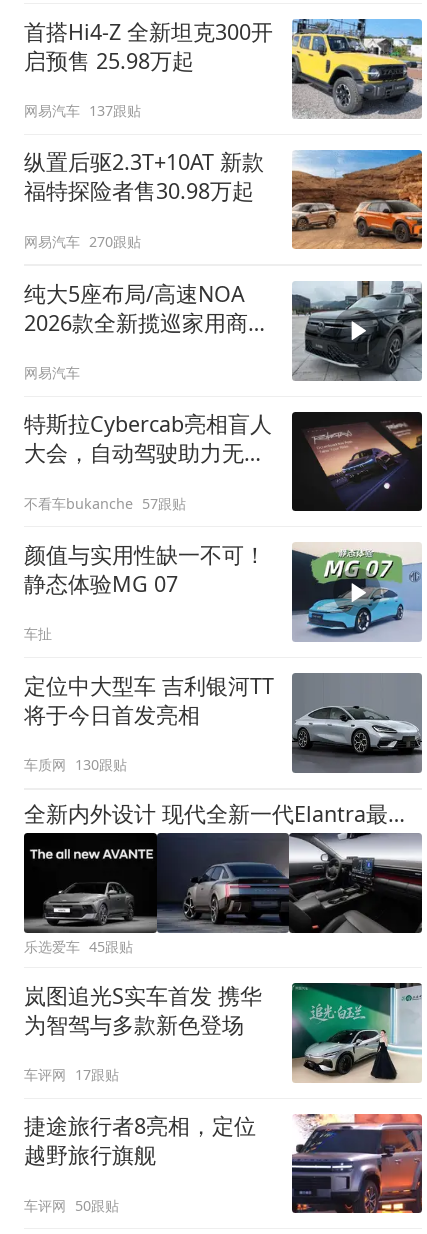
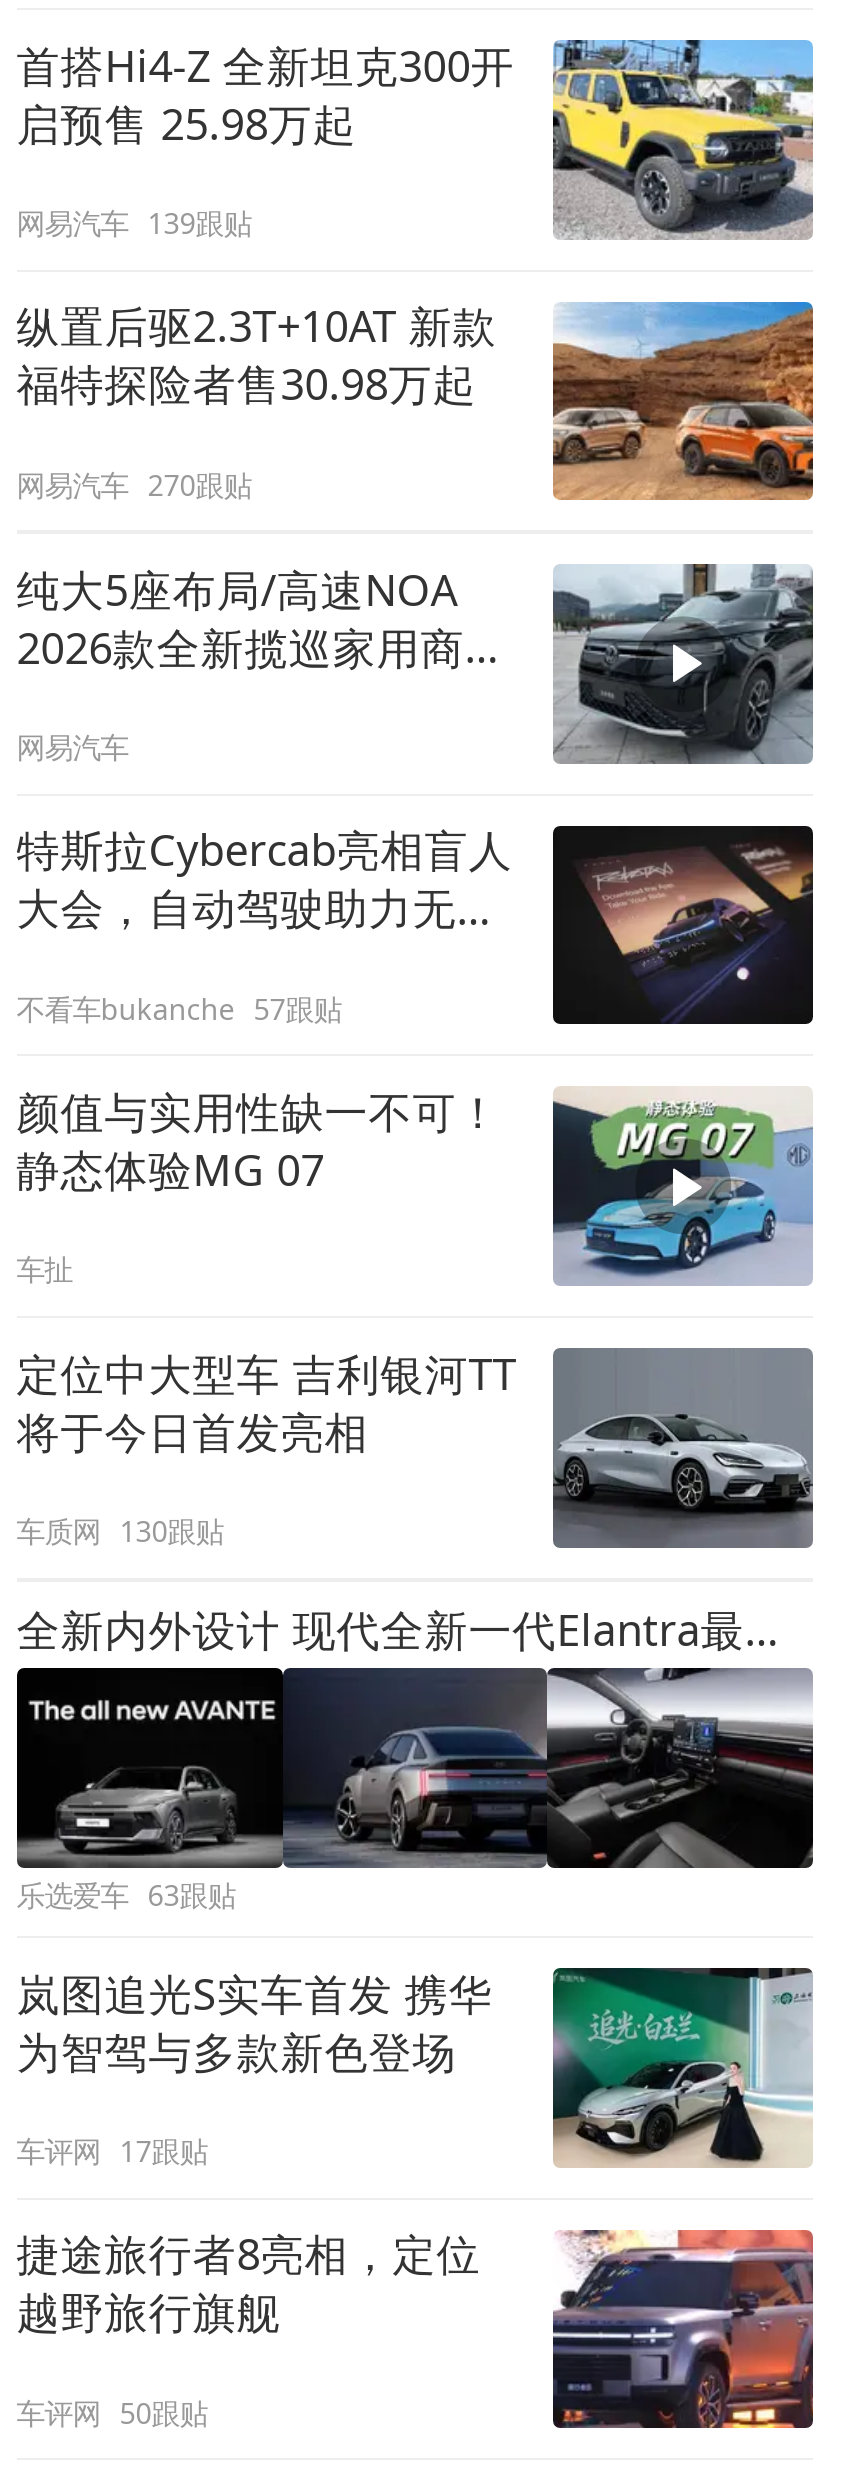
[24,101,141,120] 网易汽车 137跟贴 -> [16,204,252,242] 网易汽车 139跟贴
[24,937,133,956] 乐选爱车 45跟贴 -> [16,1877,236,1915] 乐选爱车 63跟贴

